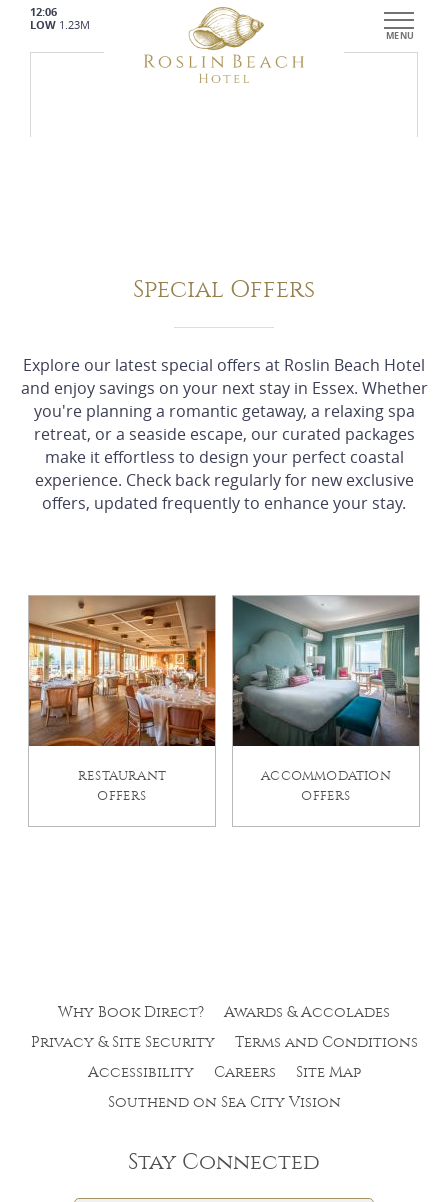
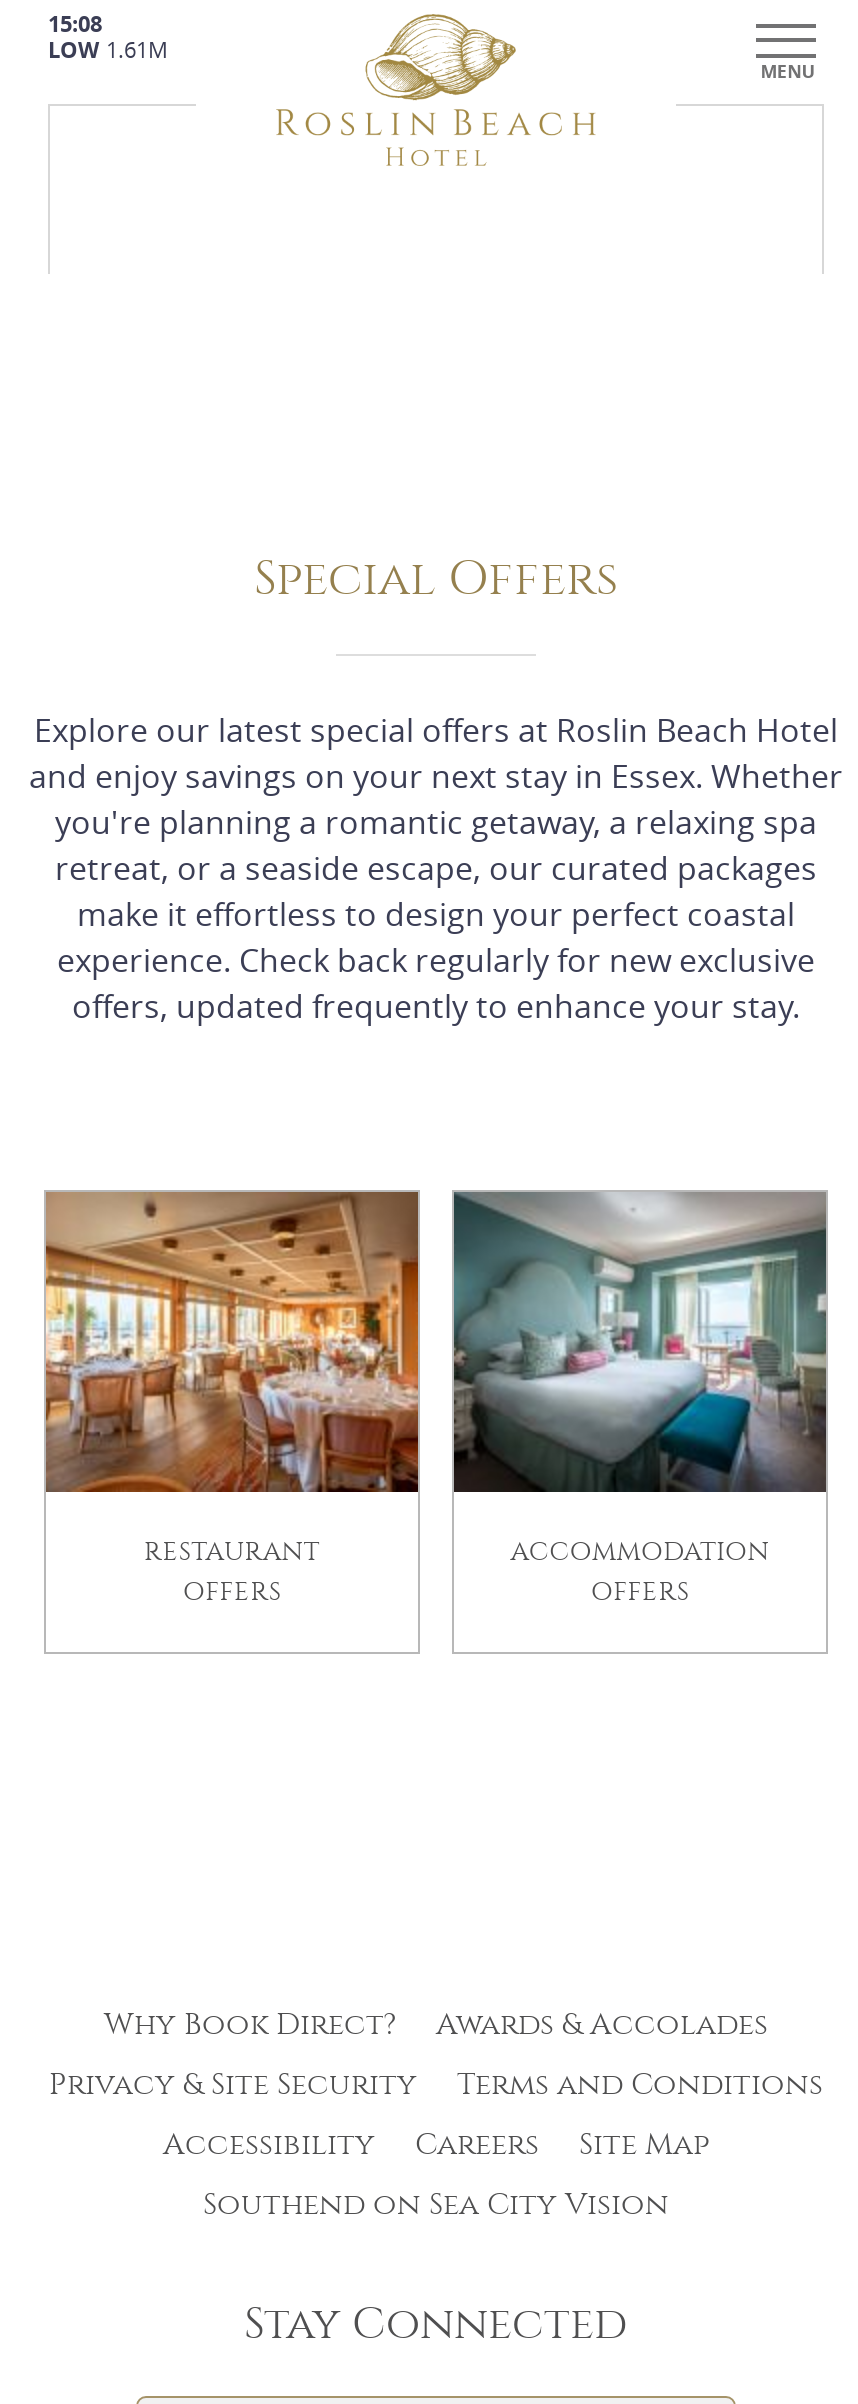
[30,4,57,19] 12:06 -> [48,8,102,38] 15:08
[30,17,90,32] LOW 1.23M -> [48,34,168,64] LOW 1.61M

